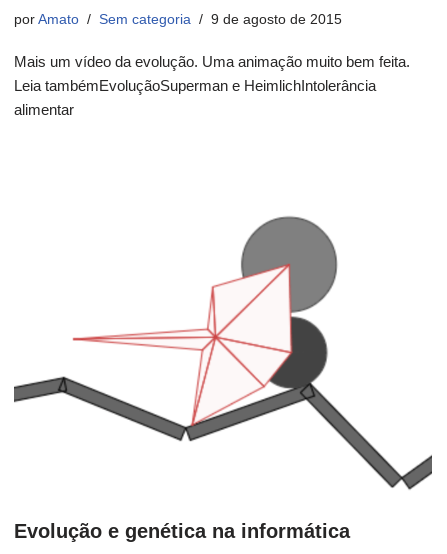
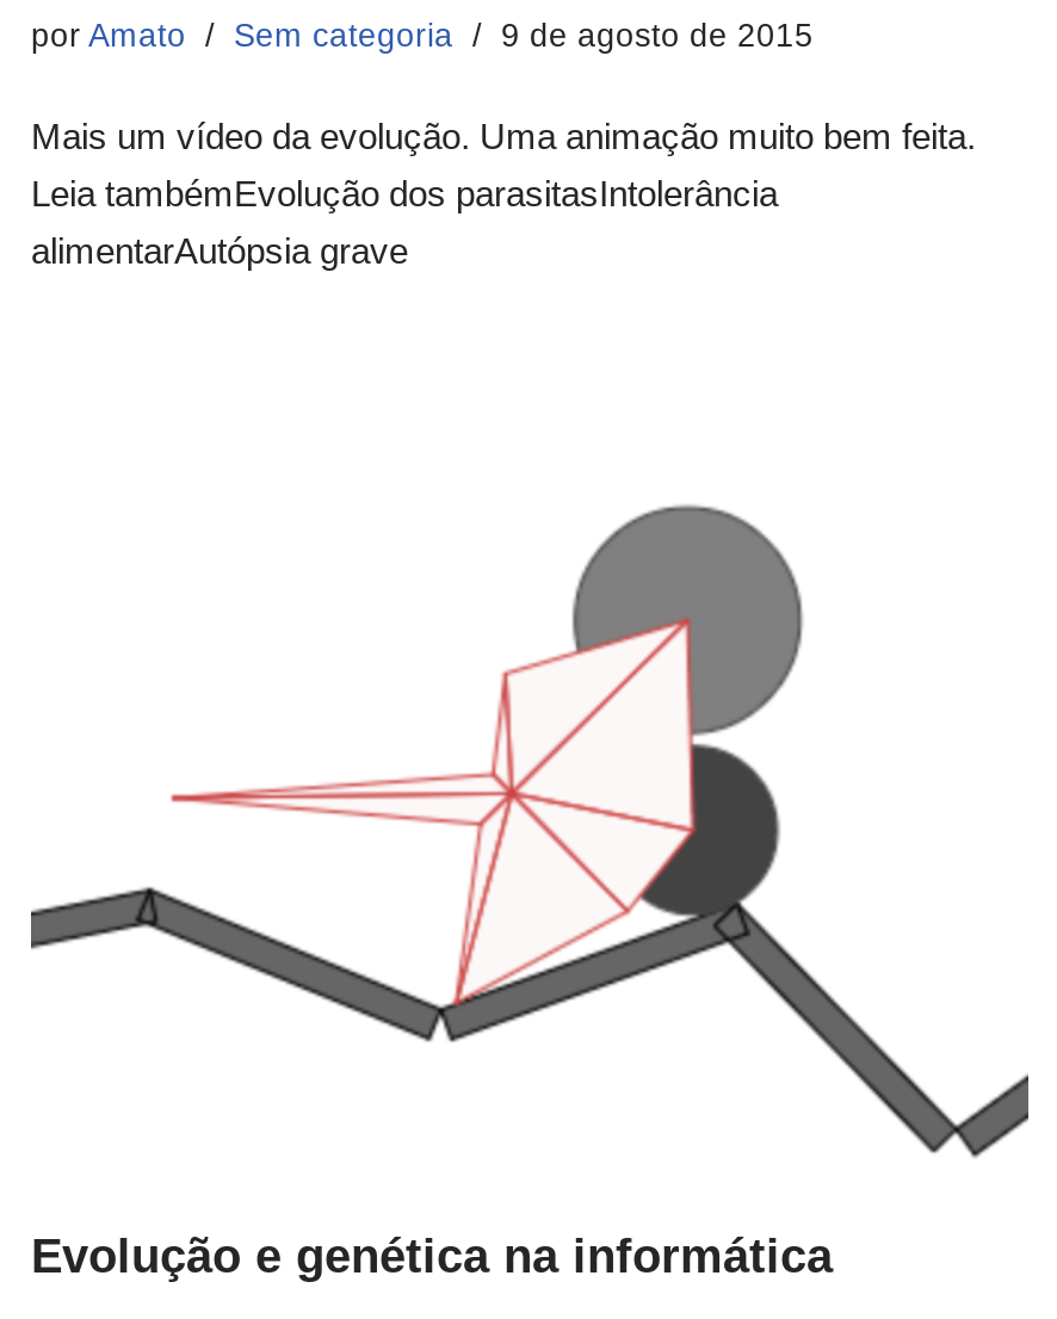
[14,77,376,118] Leia tambémEvoluçãoSuperman e HeimlichIntolerância | alimentar -> [31,173,778,271] Leia tambémEvolução dos parasitasIntolerância | alimentarAutópsia grave

